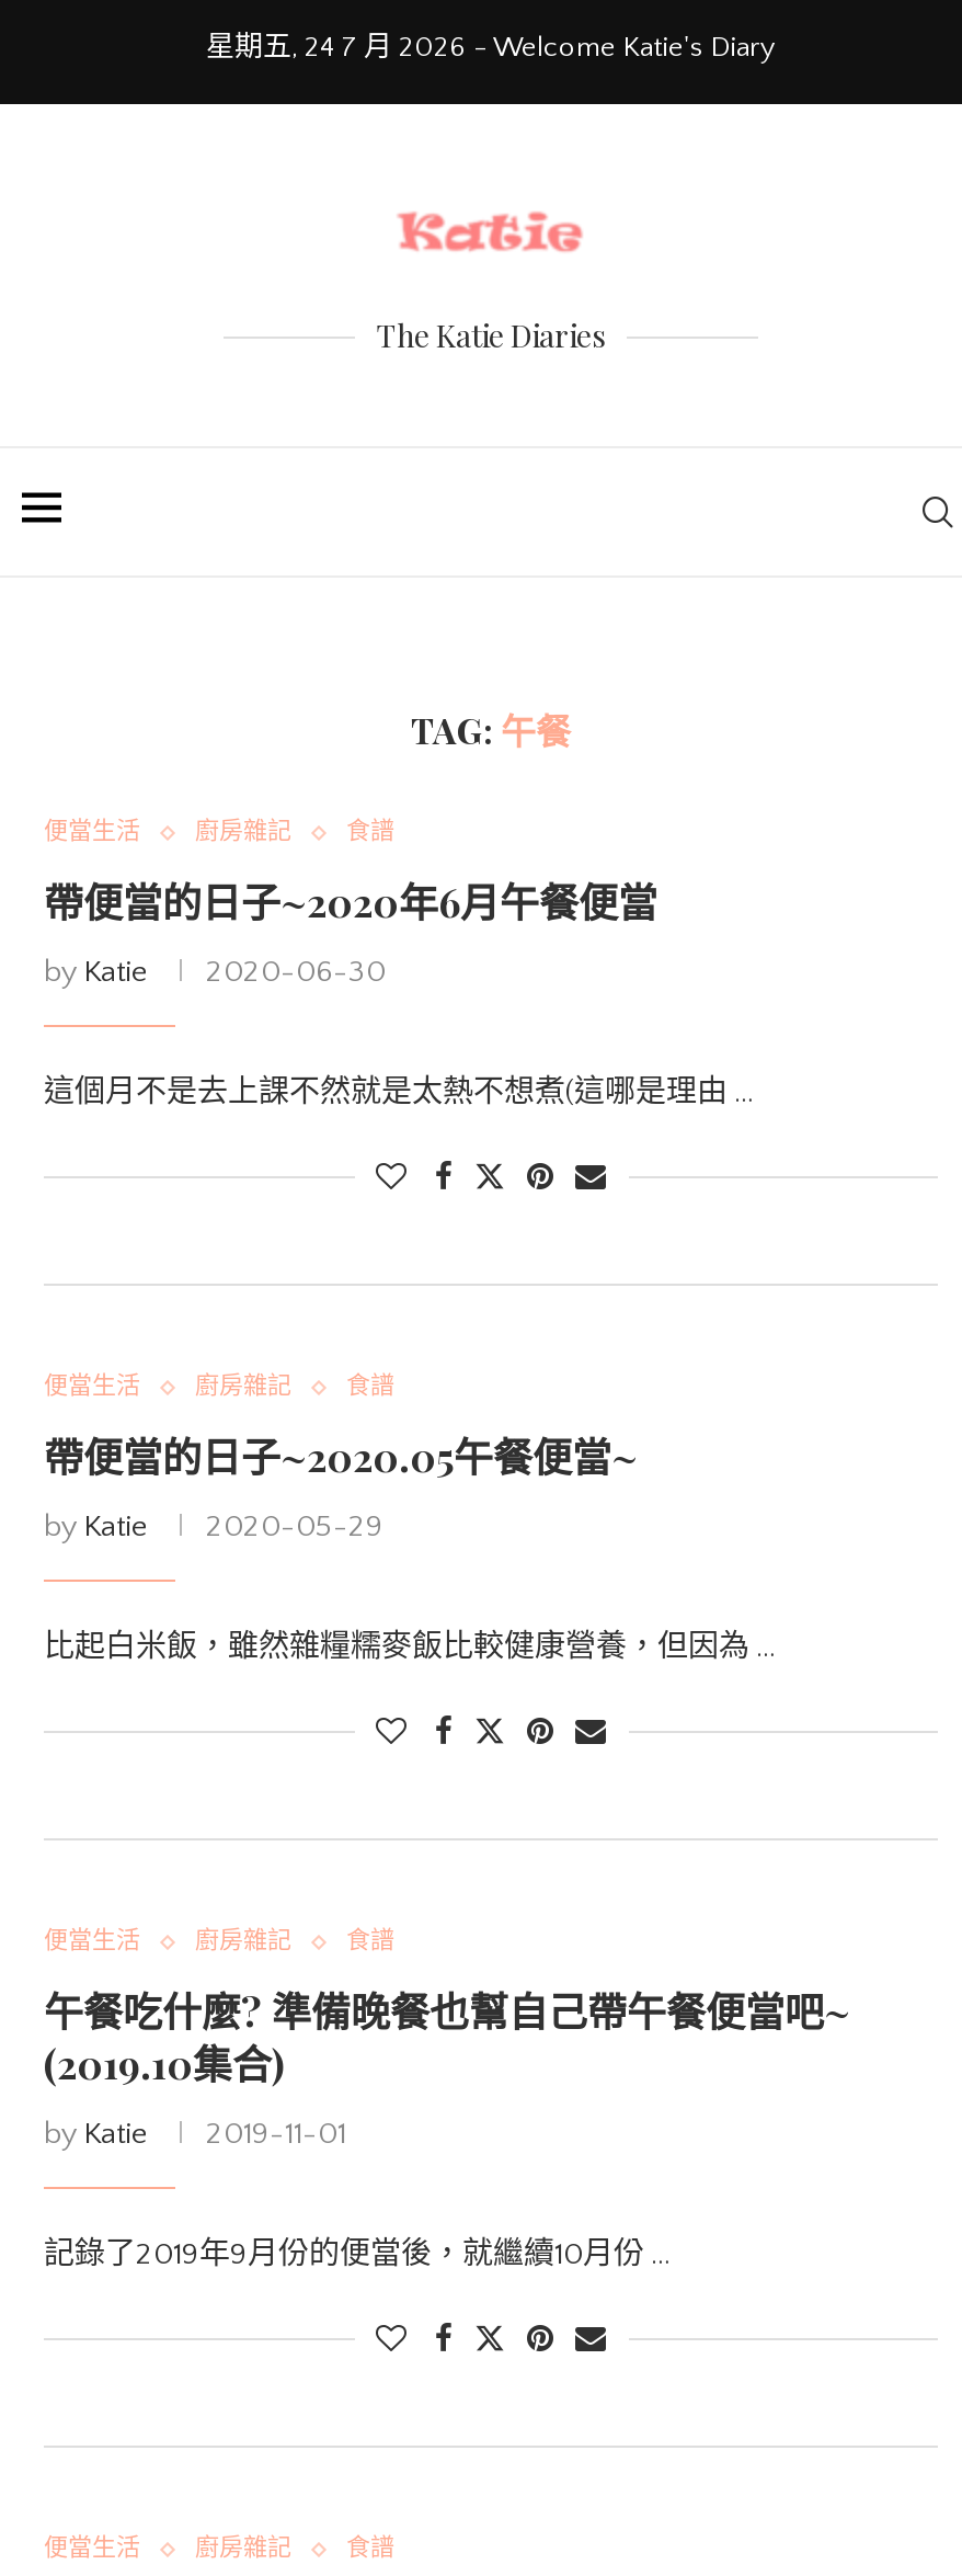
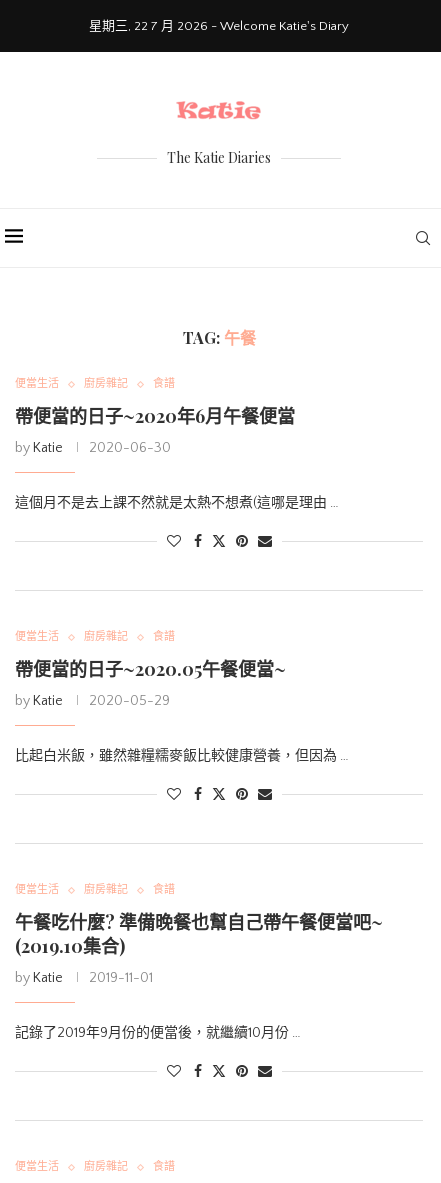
[206,32,776,62] 星期五, 24 7 月 2026 - Welcome Katie's Diary -> [89,19,349,33] 星期三, 22 7 月 2026 - Welcome Katie's Diary

